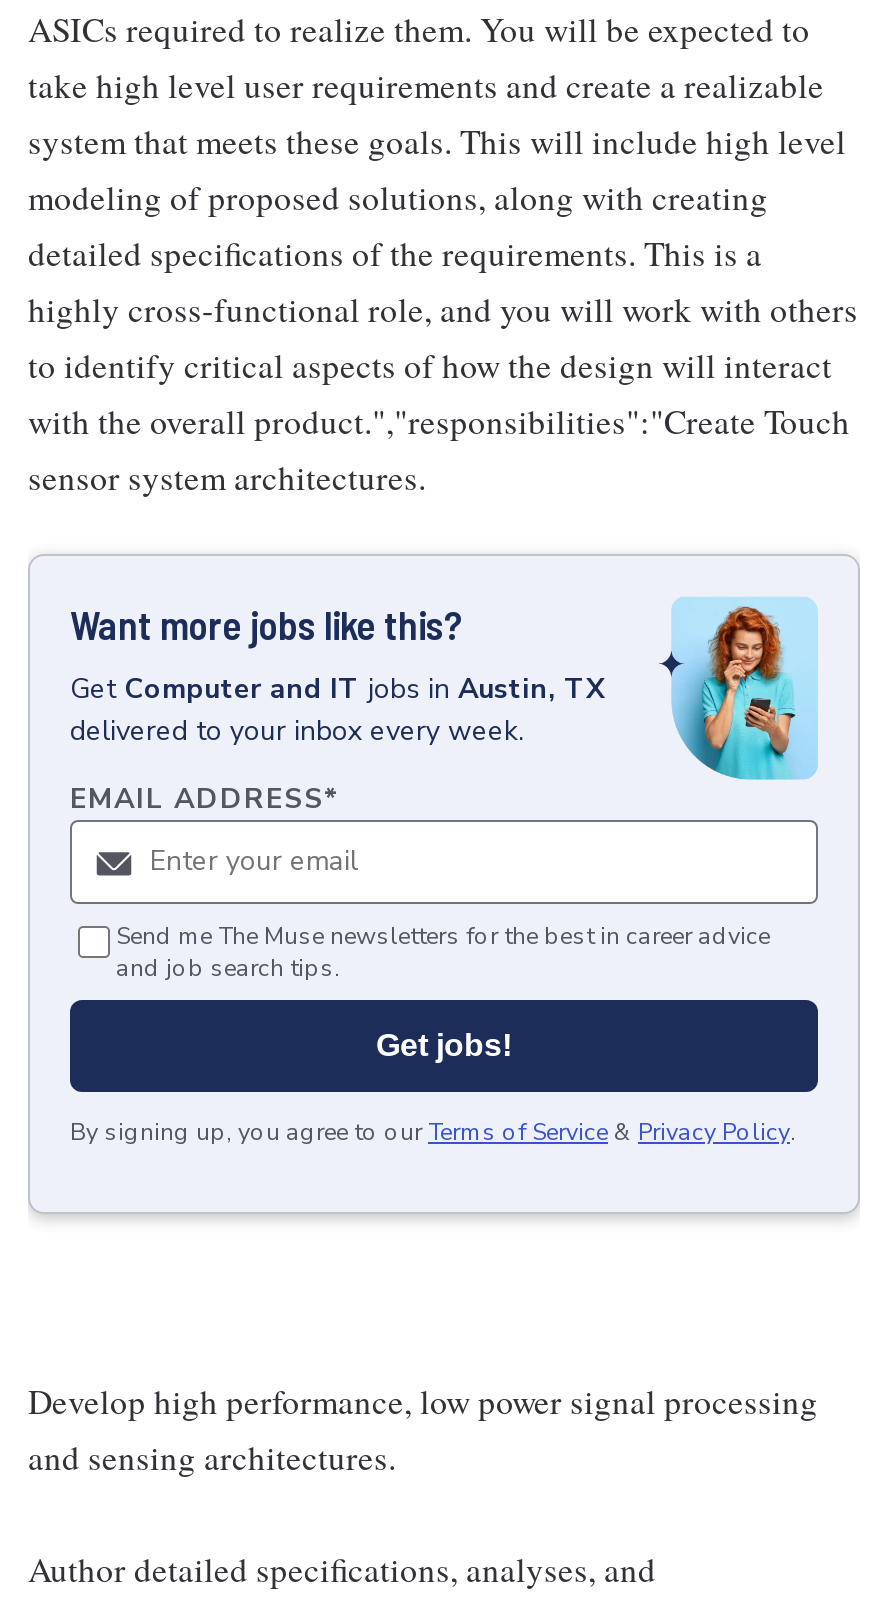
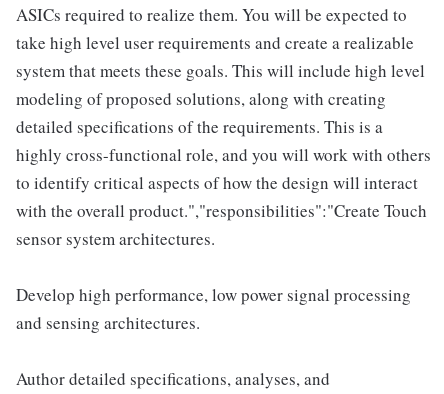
[28,554,860,1220] [image] | Want more jobs like this? | Get Computer and IT jobs in Austin, TX | delivered to your inbox every week. | EMAIL ADDRESS* -> none
[70,920,796,1148] Send me The Muse newsletters for the best in career advice | and job search tips. | Get jobs! | By signing up, you agree to our Terms of Service & Privacy Policy. -> none

